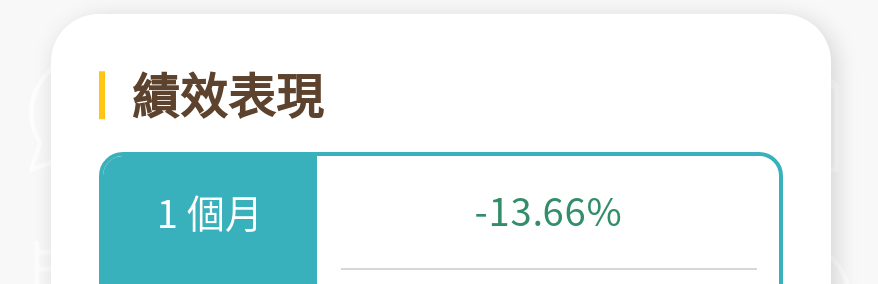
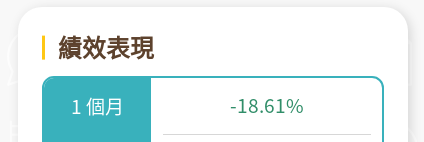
[475,183,623,239] -13.66% -> [230,91,304,119] -18.61%

